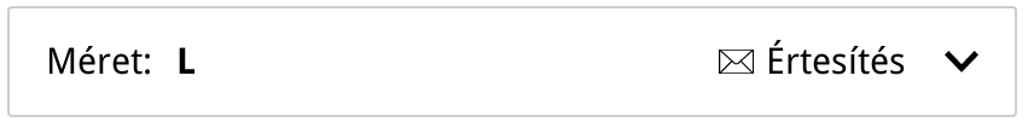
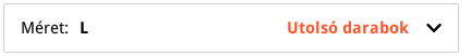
[756,38,906,84] Értesítés -> [287,18,409,38] Utolsó darabok

